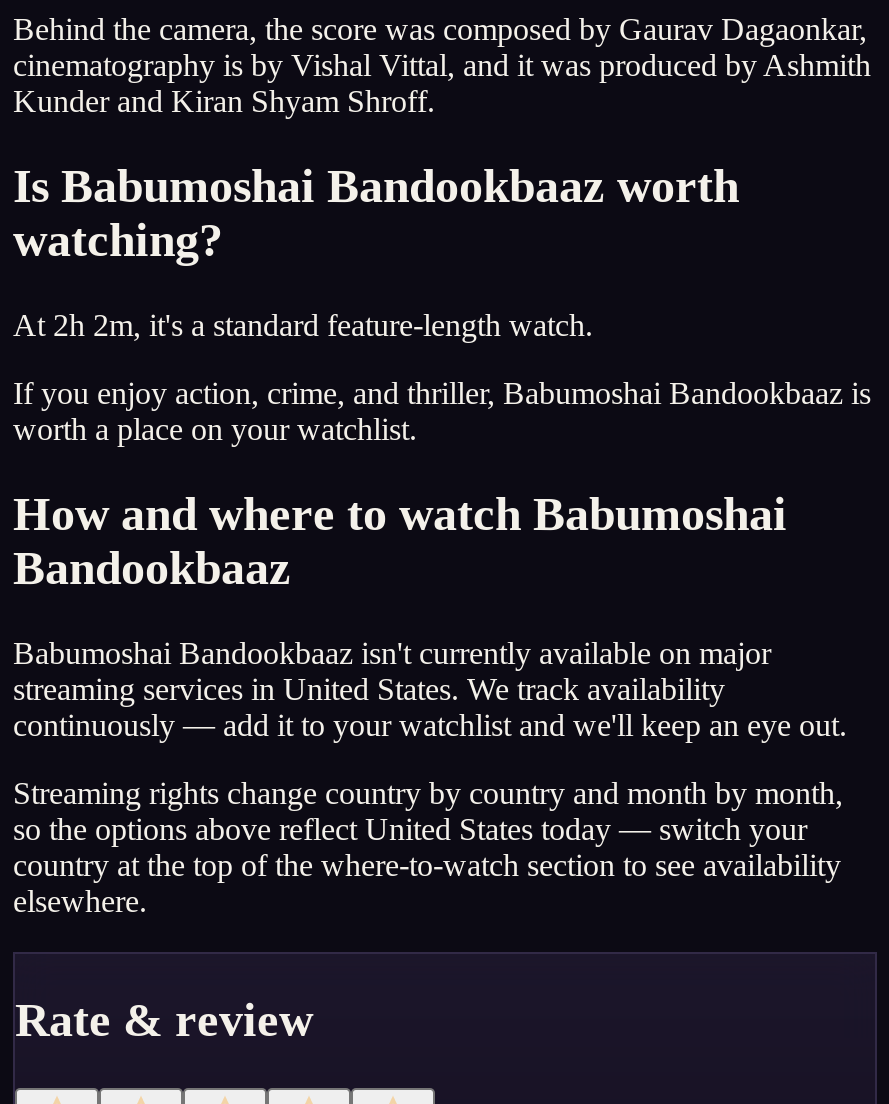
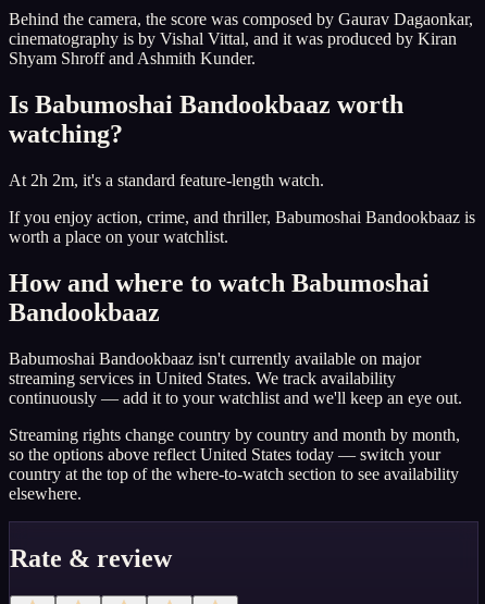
[13,48,871,118] cinematography is by Vishal Vittal, and it was produced by Ashmith | Kunder and Kiran Shyam Shroff. -> [9,29,457,68] cinematography is by Vishal Vittal, and it was produced by Kiran | Shyam Shroff and Ashmith Kunder.

